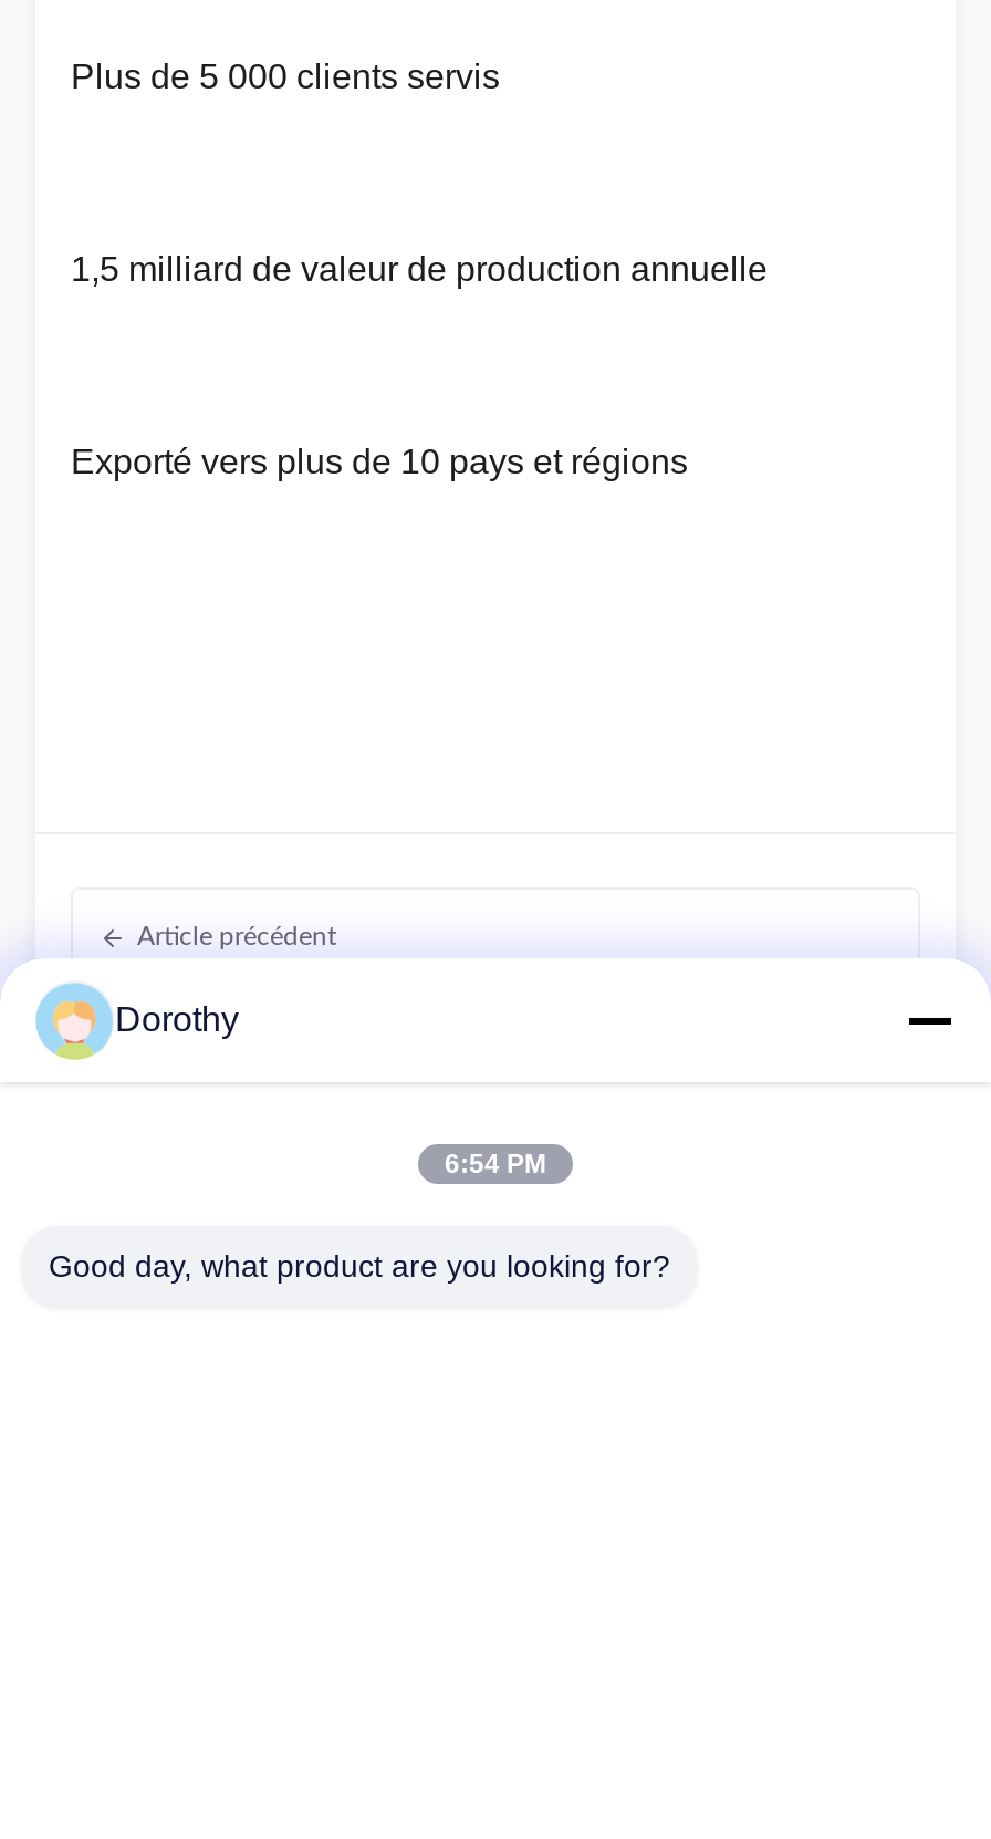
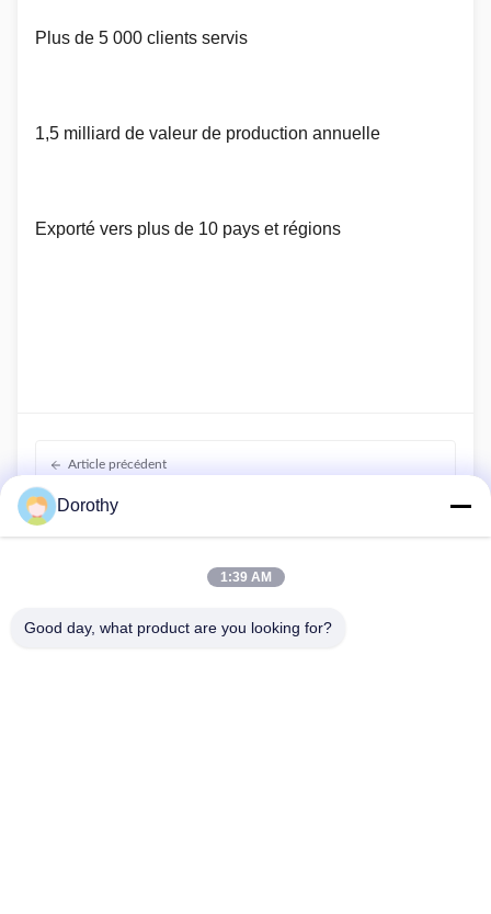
[445,1149,546,1180] 6:54 PM -> [220,569,271,585] 1:39 AM

